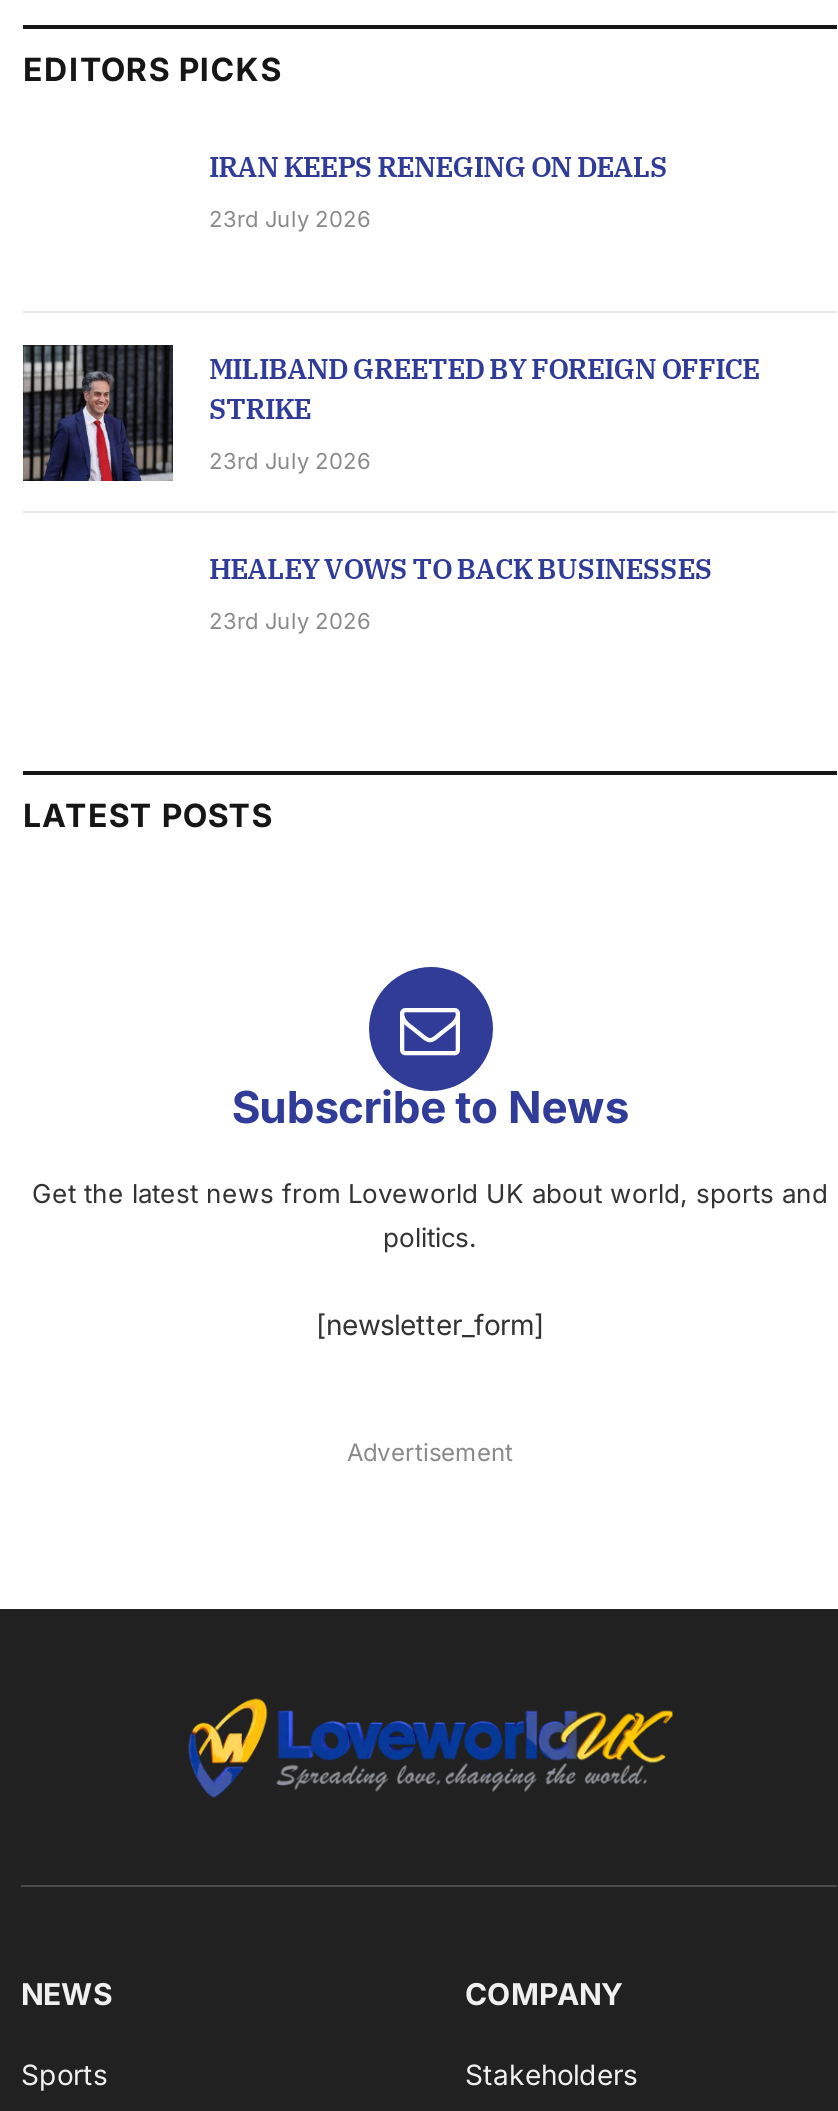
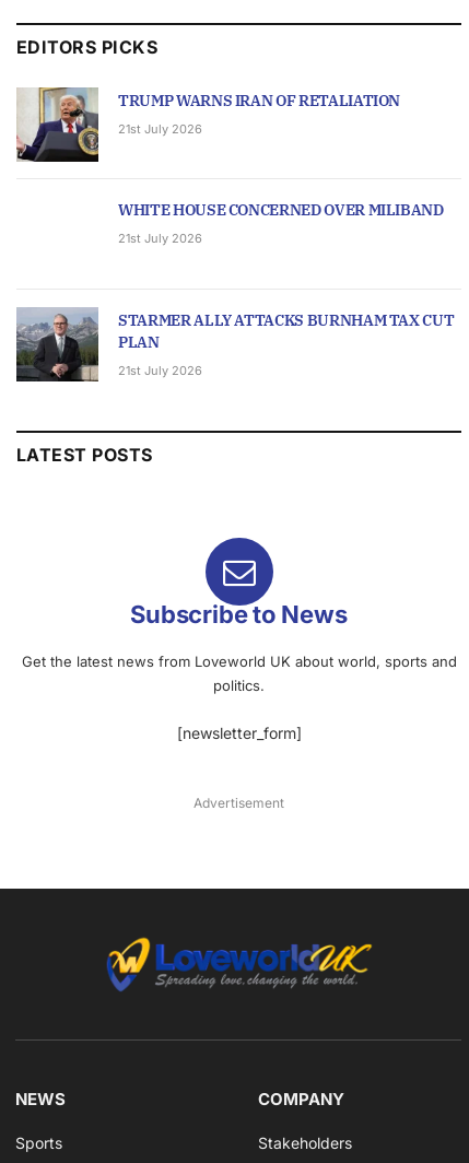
none -> [15,86,99,163] [image]
none -> [15,307,99,383] [image]
[209,150,667,186] IRAN KEEPS RENEGING ON DEALS -> [118,91,400,111] TRUMP WARNS IRAN OF RETALIATION
[209,206,371,234] 23rd July 2026 -> [118,122,202,137] 21st July 2026
[21,343,175,483] [image] -> none
[209,350,759,426] MILIBAND GREETED BY FOREIGN OFFICE | STRIKE -> [118,201,444,220] WHITE HOUSE CONCERNED OVER MILIBAND
[209,446,371,474] 23rd July 2026 -> [118,231,202,246] 21st July 2026
[209,550,712,586] HEALEY VOWS TO BACK BUSINESSES -> [118,310,454,352] STARMER ALLY ATTACKS BURNHAM TAX CUT | PLAN
[209,606,371,634] 23rd July 2026 -> [118,363,202,378] 21st July 2026

